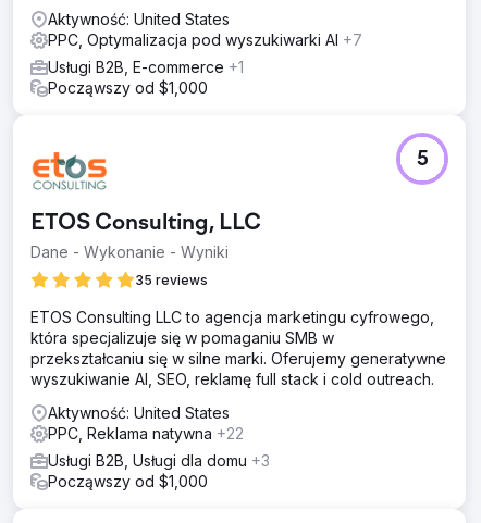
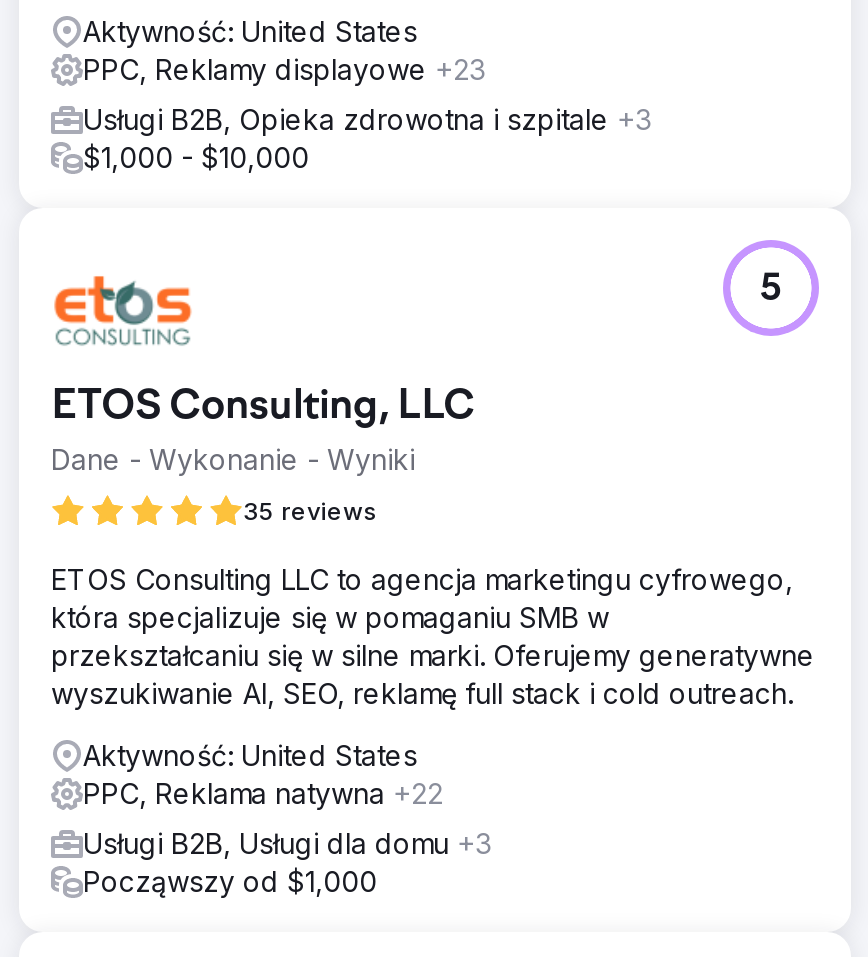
[48,30,362,48] PPC, Optymalizacja pod wyszukiwarki AI +7 -> [83,51,485,85] PPC, Reklamy displayowe +23
[48,57,244,96] Usługi B2B, E-commerce +1 | Począwszy od $1,000 -> [83,101,651,173] Usługi B2B, Opieka zdrowotna i szpitale +3 | $1,000 - $10,000

